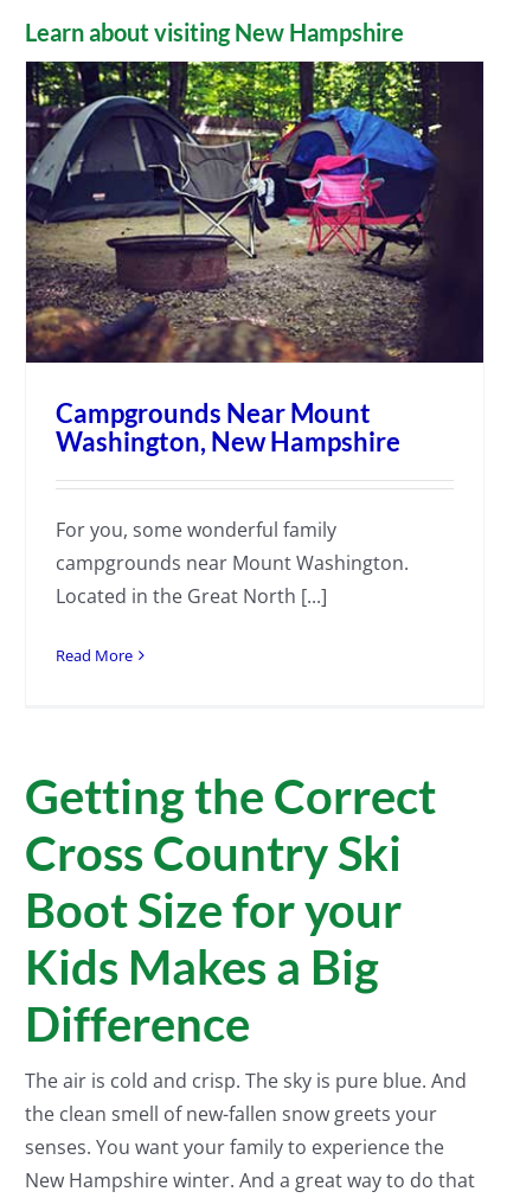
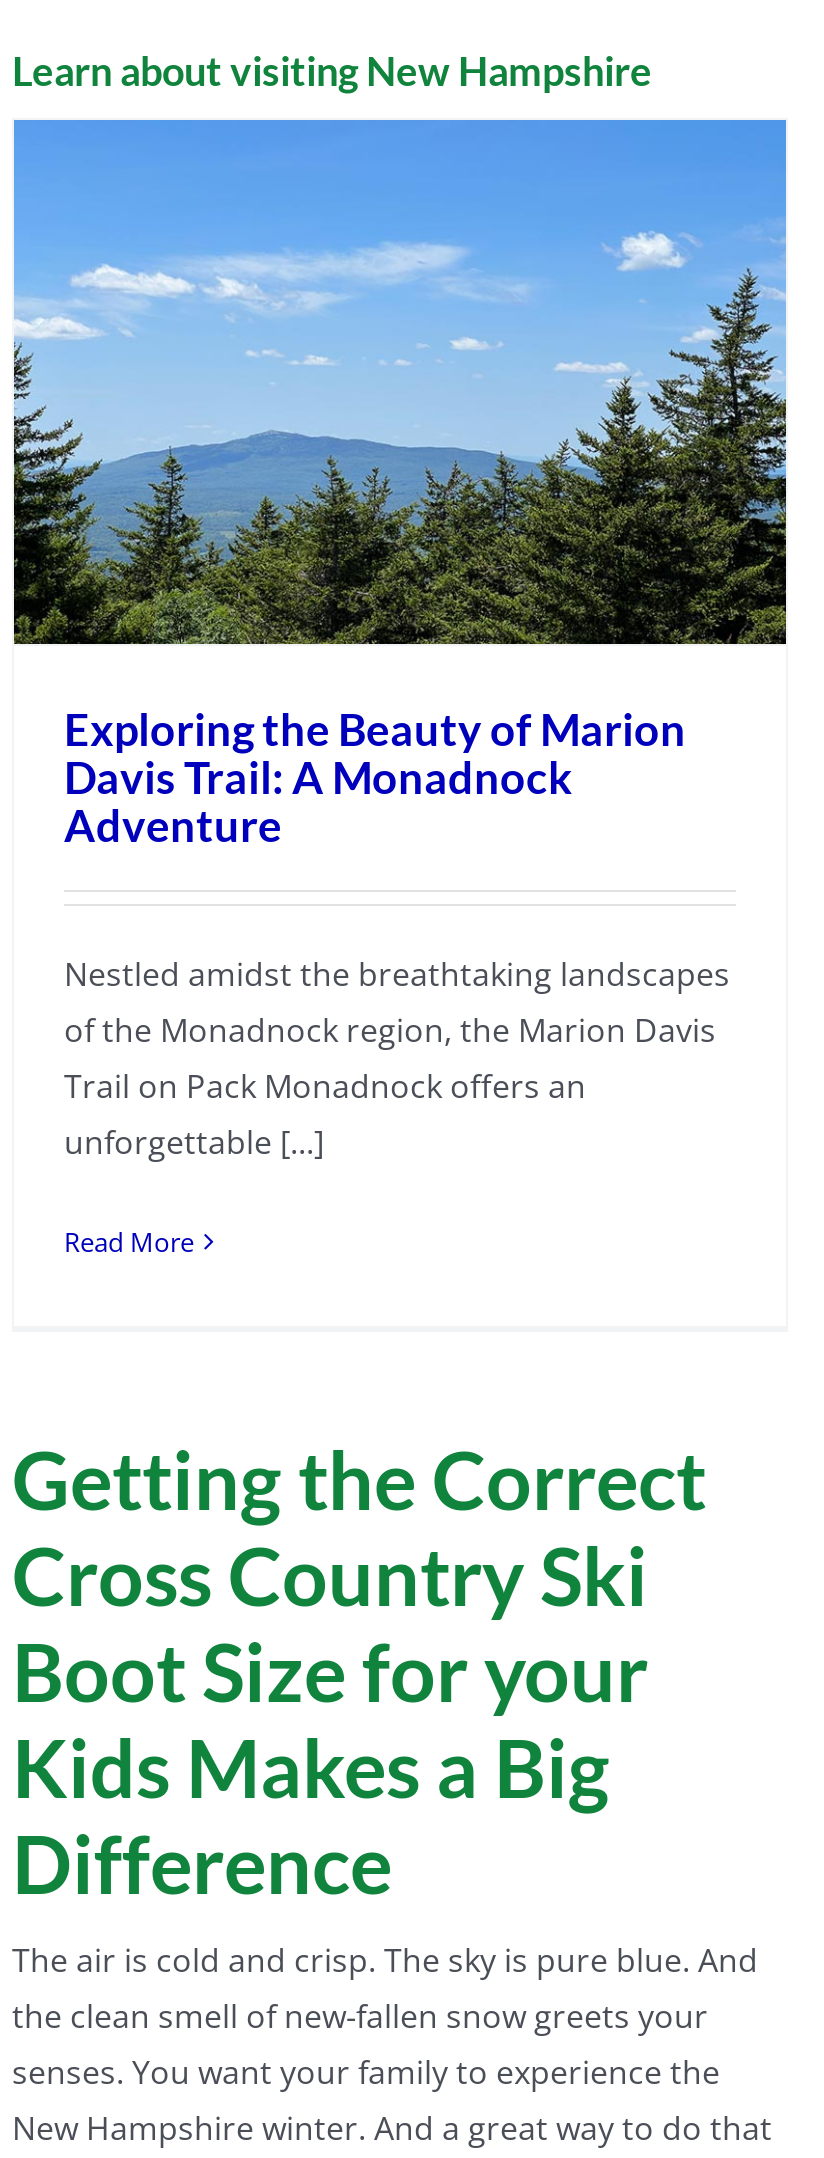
[25,60,484,458] [image] | Campgrounds Near Mount | Washington, New Hampshire -> [12,118,788,852] [image] | Exploring the Beauty of Marion | Davis Trail: A Monadnock | Adventure
[56,517,409,609] For you, some wonderful family | campgrounds near Mount Washington. | Located in the Great North [...] -> [64,952,730,1164] Nestled amidst the breathtaking landscapes | of the Monadnock region, the Marion Davis | Trail on Pack Monadnock offers an | unforgettable [...]

